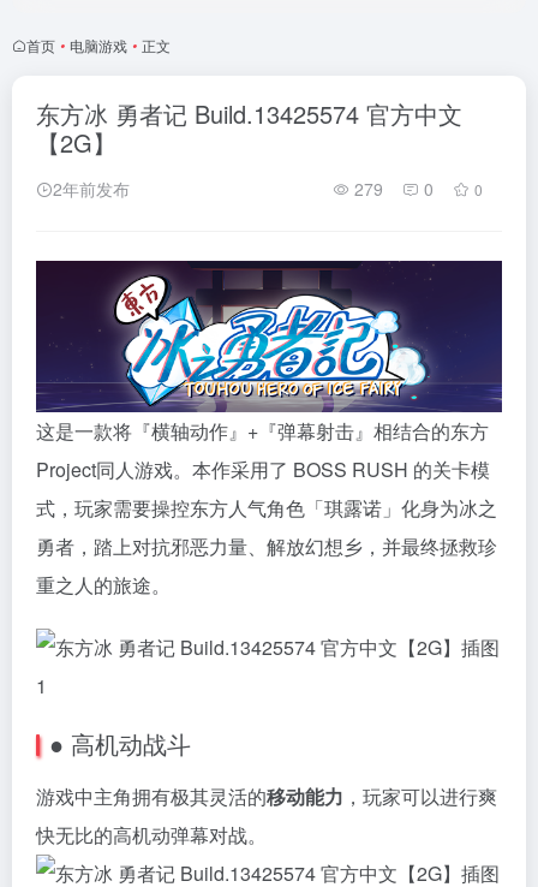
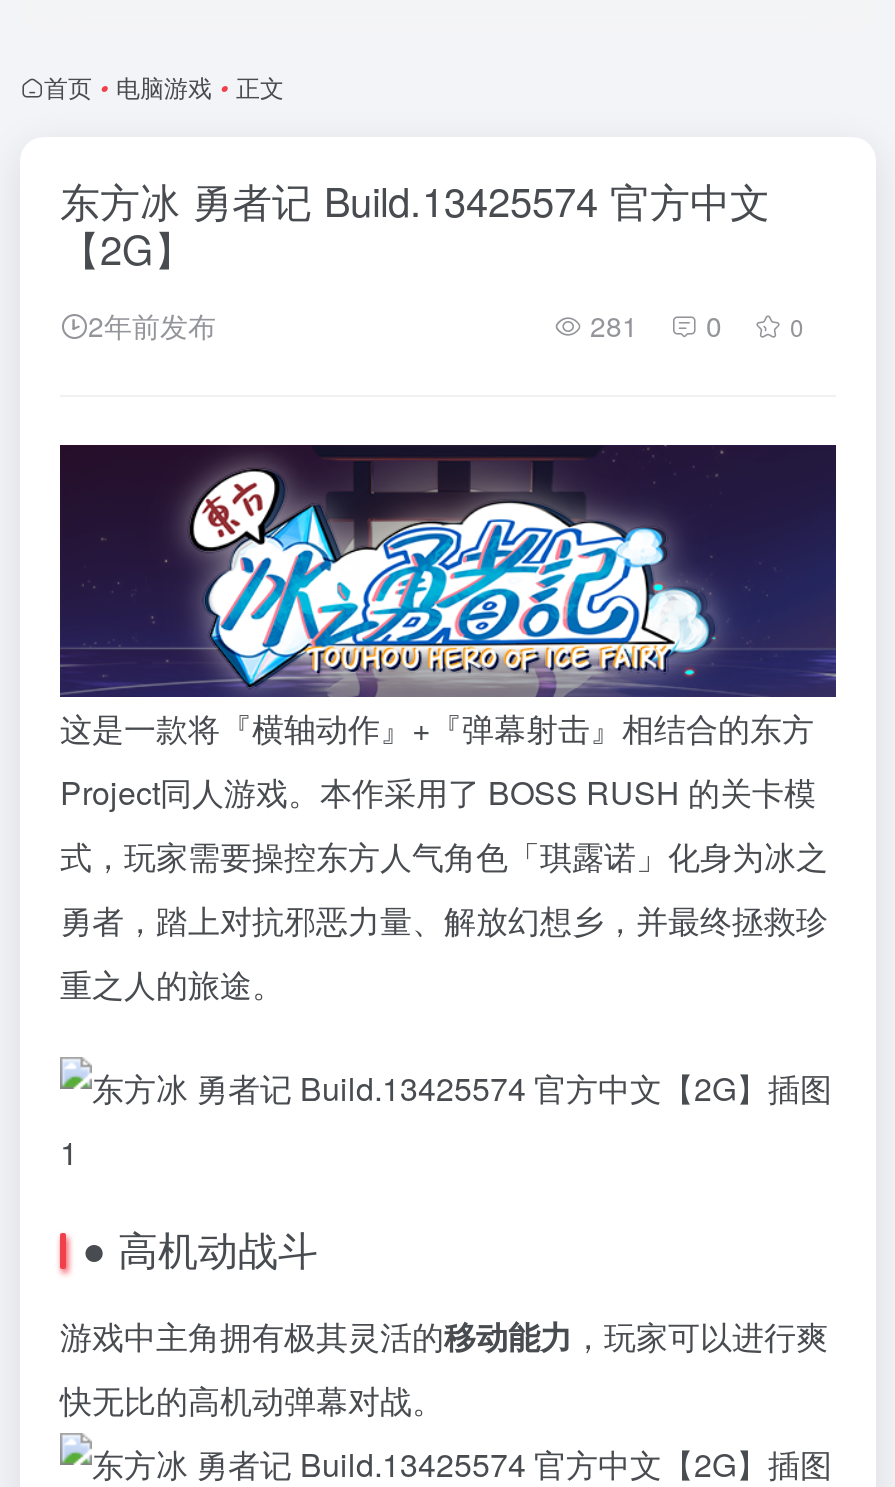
[349,177,483,201] 279 0 0 -> [582,305,804,345] 281 0 0

